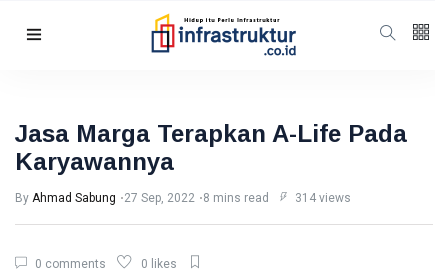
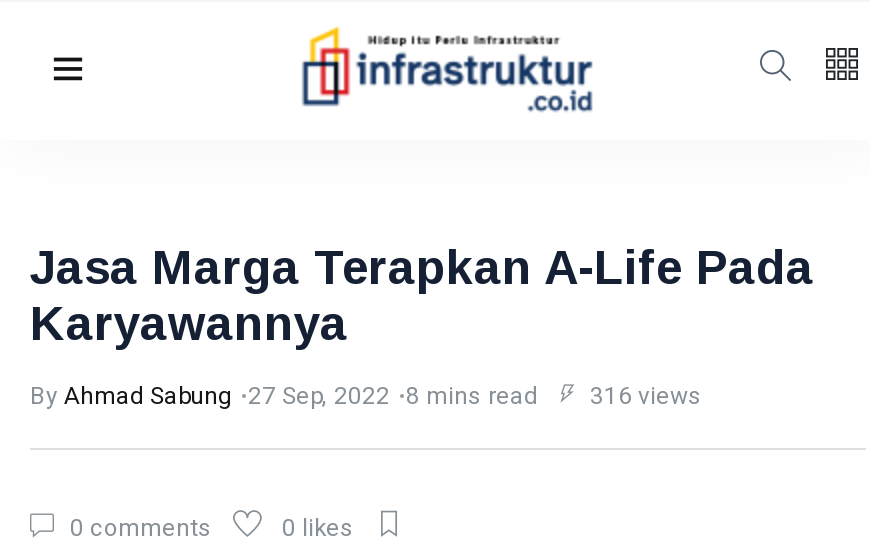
[15,191,351,205] By Ahmad Sabung 27 Sep, 2022 8 mins read 314 views -> [30,382,702,410] By Ahmad Sabung 27 Sep, 2022 8 mins read 316 views

